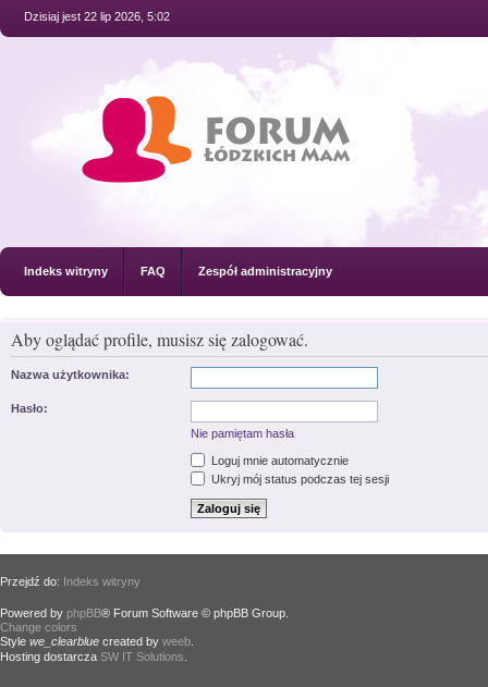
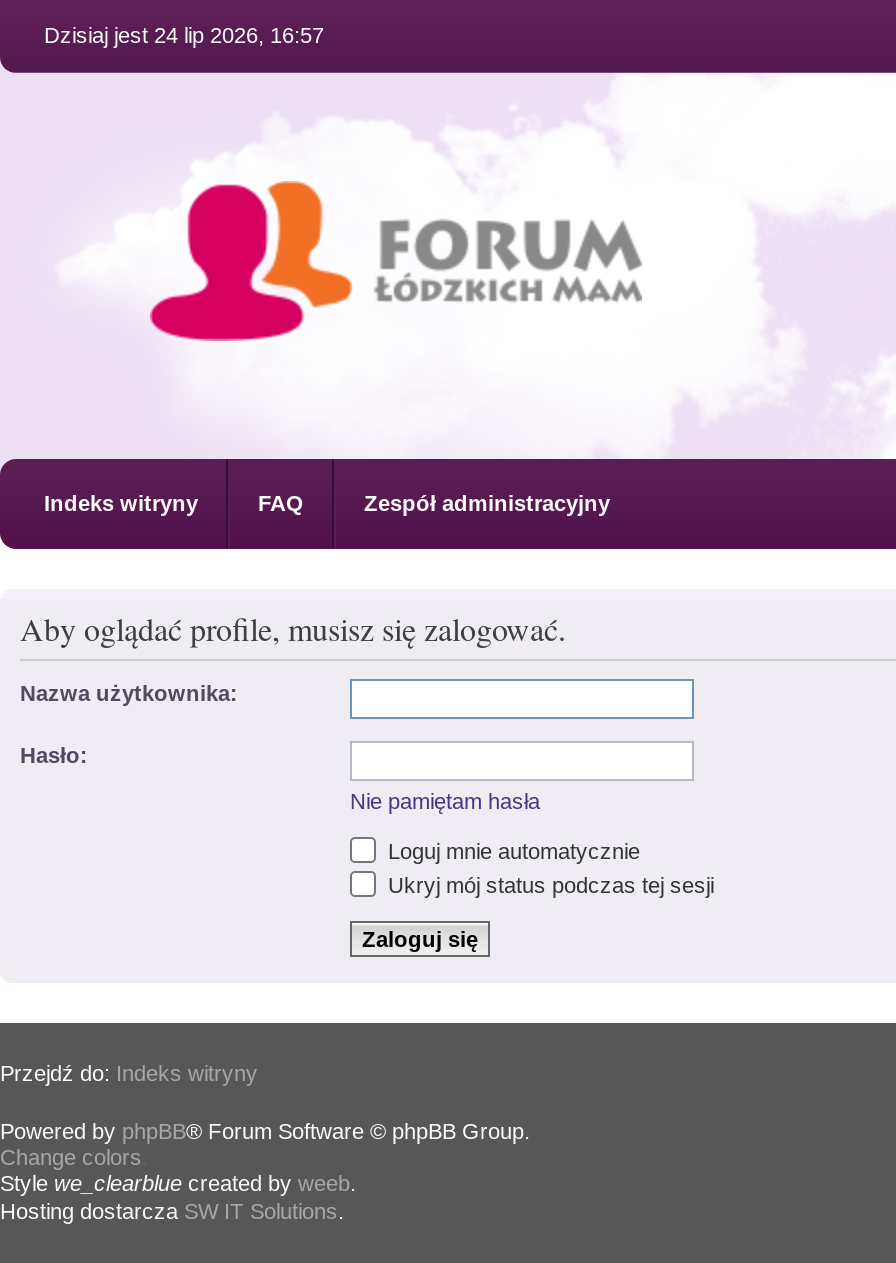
[24,10,170,23] Dzisiaj jest 22 lip 2026, 5:02 -> [44,23,324,47] Dzisiaj jest 24 lip 2026, 16:57

